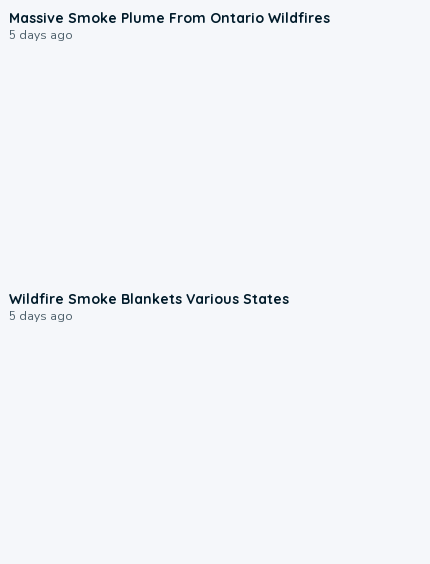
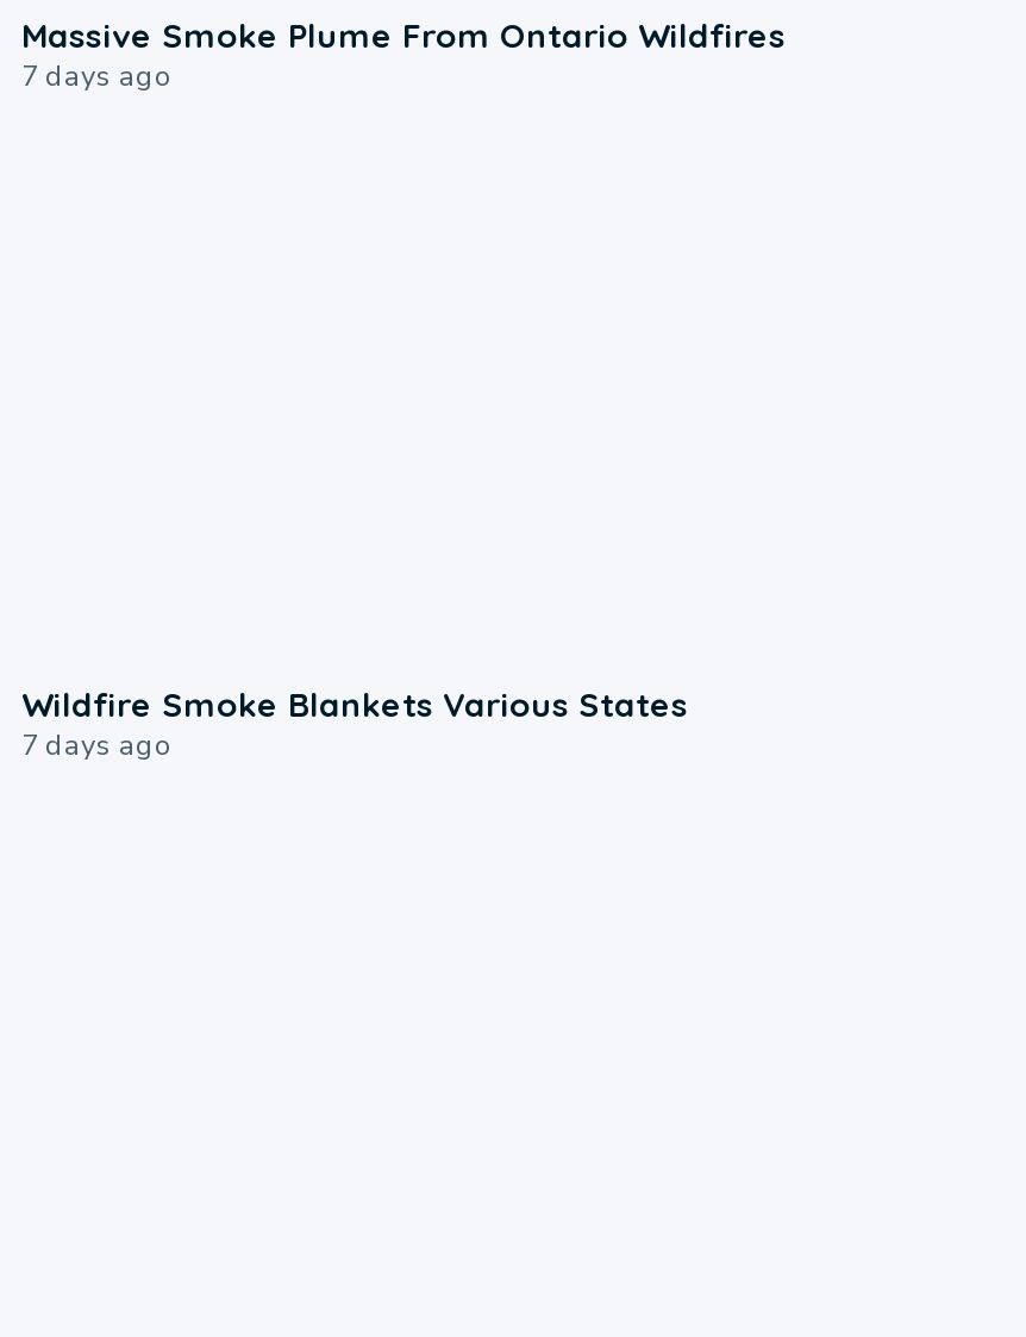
[9,27,73,43] 5 days ago -> [21,58,174,96] 7 days ago
[9,308,73,324] 5 days ago -> [21,727,174,765] 7 days ago

